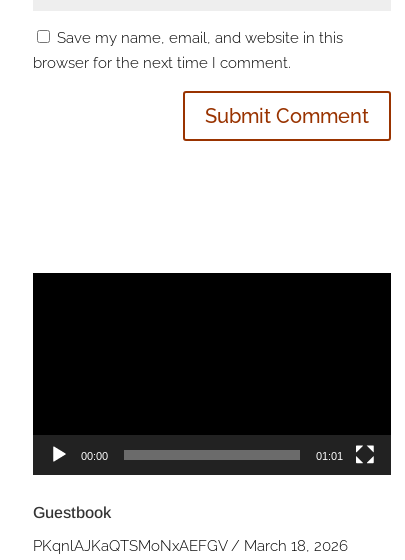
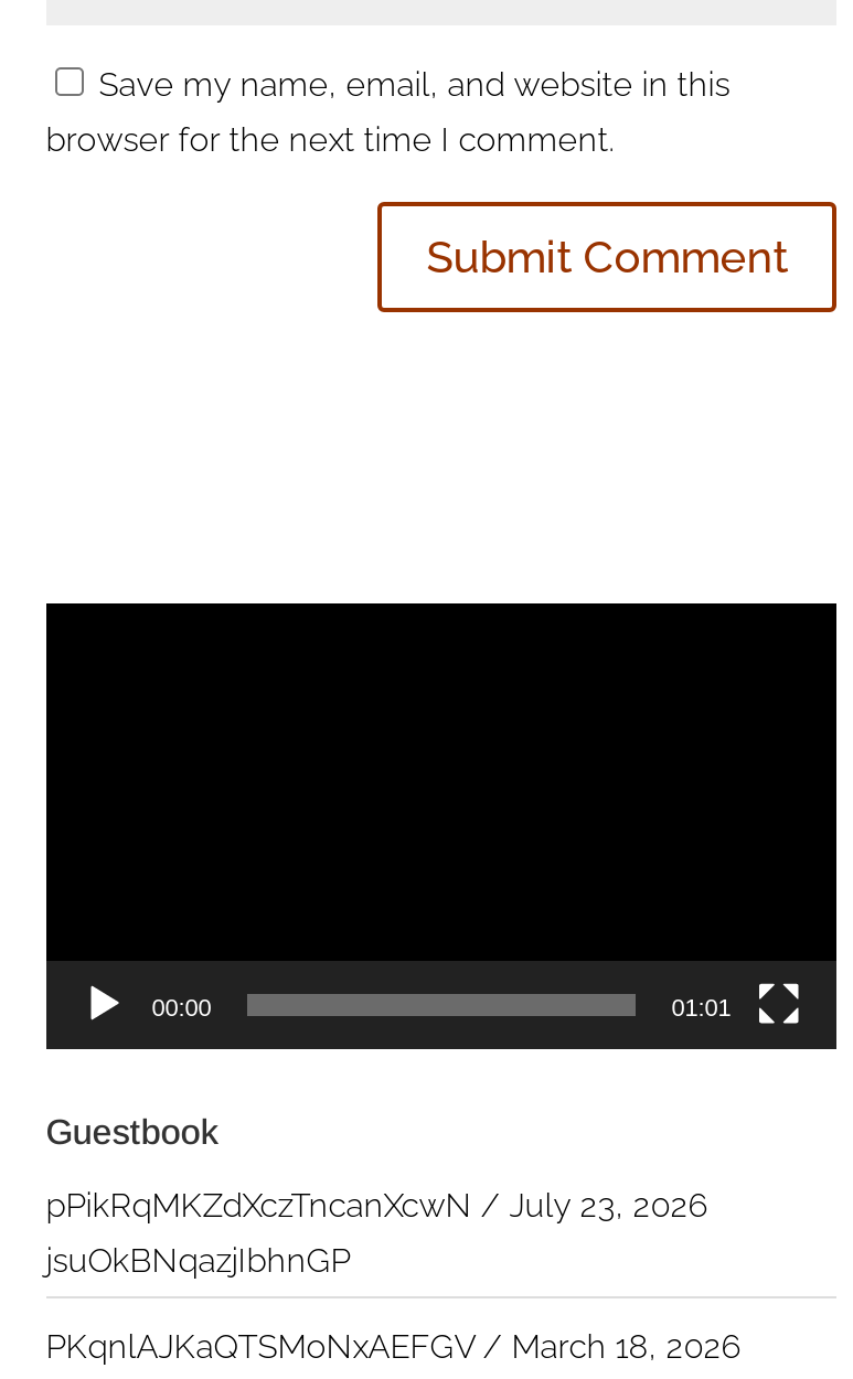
none -> [46,1185,708,1280] pPikRqMKZdXczTncanXcwN / July 23, 2026 | jsuOkBNqazjIbhnGP

